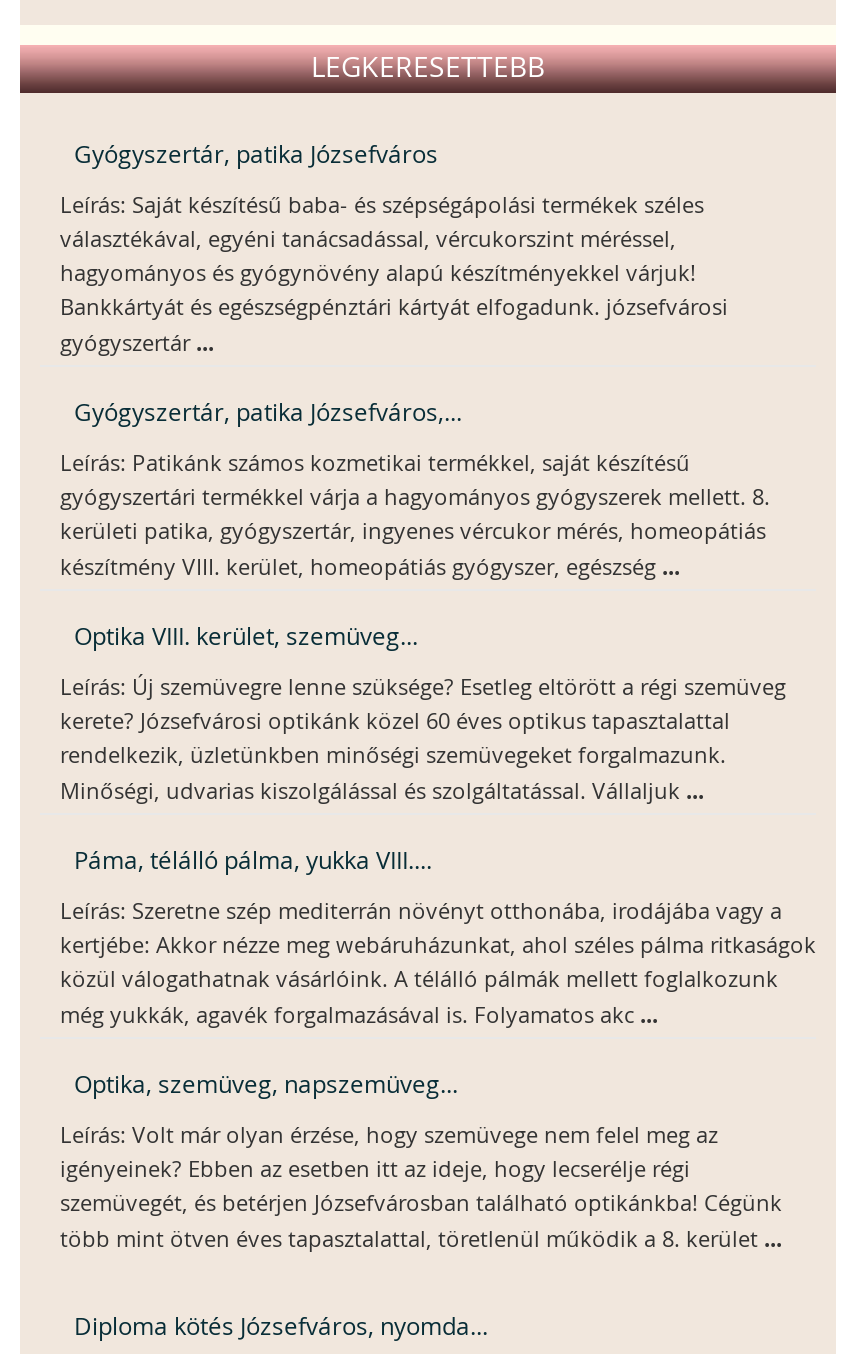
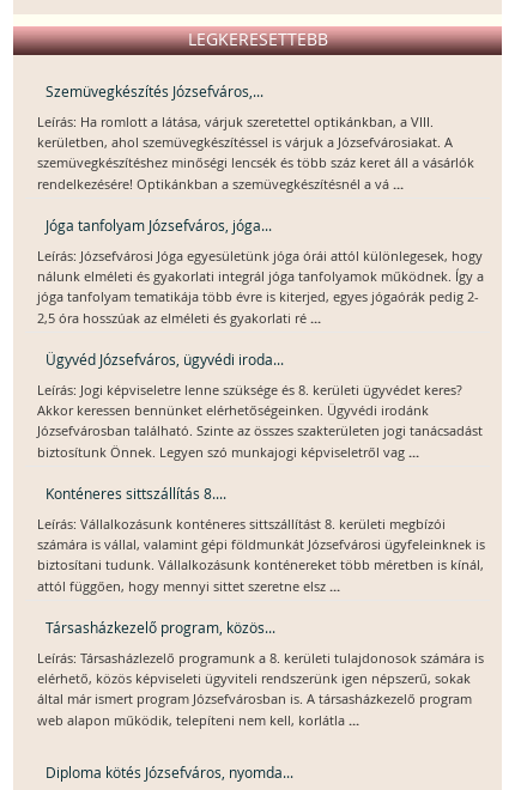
[74,137,438,169] Gyógyszertár, patika Józsefváros -> [46,81,263,100] Szemüvegkészítés Józsefváros,...
[60,191,728,357] Leírás: Saját készítésű baba- és szépségápolási termékek széles | választékával, egyéni tanácsadással, vércukorszint méréssel, | hagyományos és gyógynövény alapú készítményekkel várjuk! | Bankkártyát és egészségpénztári kártyát elfogadunk. józsefvárosi | gyógyszertár... -> [37,114,474,193] Leírás: Ha romlott a látása, várjuk szeretettel optikánkban, a VIII. | kerületben, ahol szemüvegkészítéssel is várjuk a Józsefvárosiakat. A | szemüvegkészítéshez minőségi lencsék és több száz keret áll a vásárlók | rendelkezésére! Optikánkban a szemüvegkészítésnél a vá...
[74,395,462,427] Gyógyszertár, patika Józsefváros,... -> [46,215,272,234] Jóga tanfolyam Józsefváros, jóga...
[60,449,770,581] Leírás: Patikánk számos kozmetikai termékkel, saját készítésű | gyógyszertári termékkel várja a hagyományos gyógyszerek mellett. 8. | kerületi patika, gyógyszertár, ingyenes vércukor mérés, homeopátiás | készítmény VIII. kerület, homeopátiás gyógyszer, egészség... -> [37,248,484,327] Leírás: Józsefvárosi Jóga egyesületünk jóga órái attól különlegesek, hogy | nálunk elméleti és gyakorlati integrál jóga tanfolyamok működnek. Így a | jóga tanfolyam tematikája több évre is kiterjed, egyes jógaórák pedig 2- | 2,5 óra hosszúak az elméleti és gyakorlati ré...
[74,619,418,651] Optika VIII. kerület, szemüveg... -> [46,349,284,369] Ügyvéd Józsefváros, ügyvédi iroda...
[60,673,786,805] Leírás: Új szemüvegre lenne szüksége? Esetleg eltörött a régi szemüveg | kerete? Józsefvárosi optikánk közel 60 éves optikus tapasztalattal | rendelkezik, üzletünkben minőségi szemüvegeket forgalmazunk. | Minőségi, udvarias kiszolgálással és szolgáltatással. Vállaljuk... -> [37,382,483,461] Leírás: Jogi képviseletre lenne szüksége és 8. kerületi ügyvédet keres? | Akkor keressen bennünket elérhetőségeinken. Ügyvédi irodánk | Józsefvárosban található. Szinte az összes szakterületen jogi tanácsadást | biztosítunk Önnek. Legyen szó munkajogi képviseletről vag...
[74,843,432,875] Páma, télálló pálma, yukka VIII.... -> [46,483,226,503] Konténeres sittszállítás 8....
[60,897,816,1029] Leírás: Szeretne szép mediterrán növényt otthonába, irodájába vagy a | kertjébe: Akkor nézze meg webáruházunkat, ahol széles pálma ritkaságok | közül válogathatnak vásárlóink. A télálló pálmák mellett foglalkozunk | még yukkák, agavék forgalmazásával is. Folyamatos akc... -> [37,516,485,595] Leírás: Vállalkozásunk konténeres sittszállítást 8. kerületi megbízói | számára is vállal, valamint gépi földmunkát Józsefvárosi ügyfeleinknek is | biztosítani tudunk. Vállalkozásunk konténereket több méretben is kínál, | attól függően, hogy mennyi sittet szeretne elsz...
[74,1067,458,1099] Optika, szemüveg, napszemüveg... -> [46,618,275,637] Társasházkezelő program, közös...
[60,1121,782,1253] Leírás: Volt már olyan érzése, hogy szemüvege nem felel meg az | igényeinek? Ebben az esetben itt az ideje, hogy lecserélje régi | szemüvegét, és betérjen Józsefvárosban található optikánkba! Cégünk | több mint ötven éves tapasztalattal, töretlenül működik a 8. kerület... -> [37,650,484,729] Leírás: Társasházlezelő programunk a 8. kerületi tulajdonosok számára is | elérhető, közös képviseleti ügyviteli rendszerünk igen népszerű, sokak | által már ismert program Józsefvárosban is. A társasházkezelő program | web alapon működik, telepíteni nem kell, korlátla...

